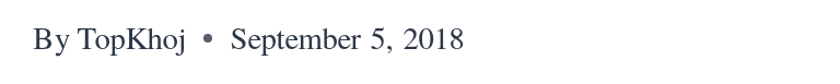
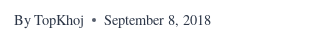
[33,16,464,58] By TopKhoj September 5, 2018 -> [14,10,211,29] By TopKhoj September 8, 2018

